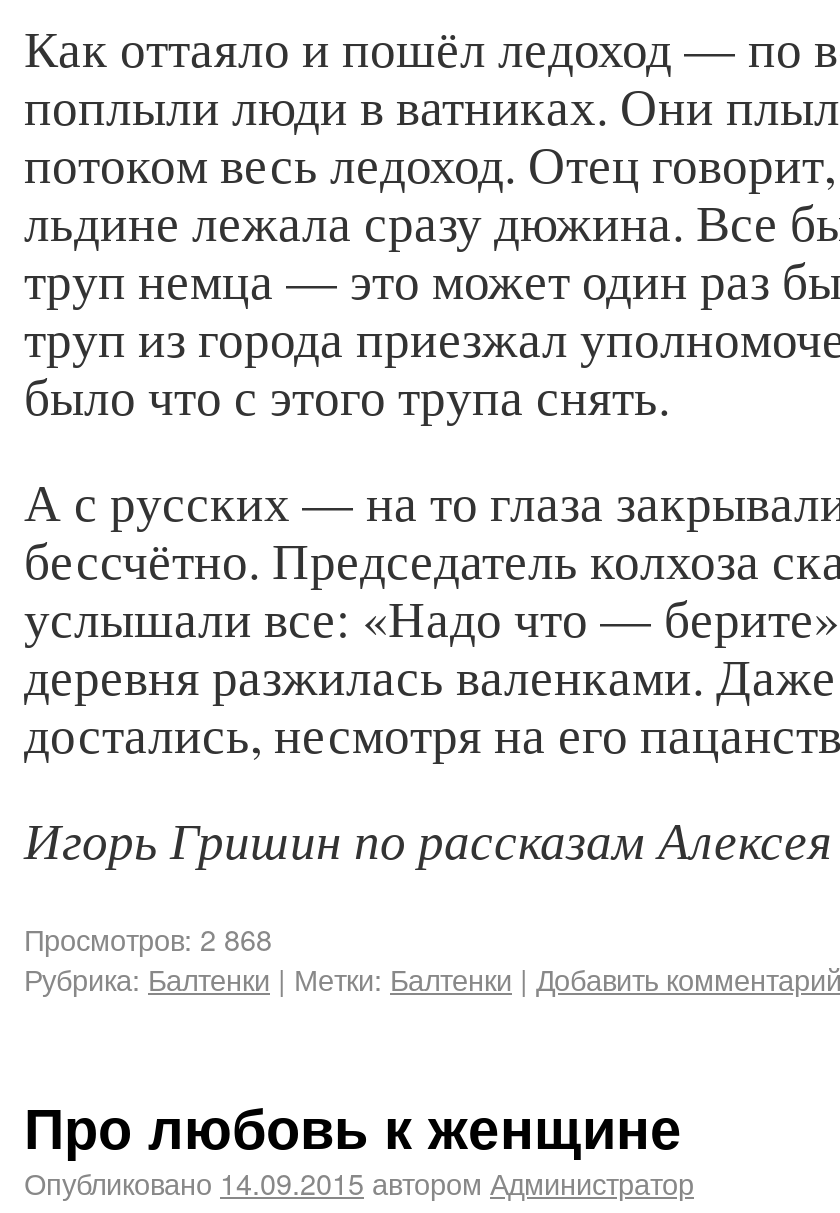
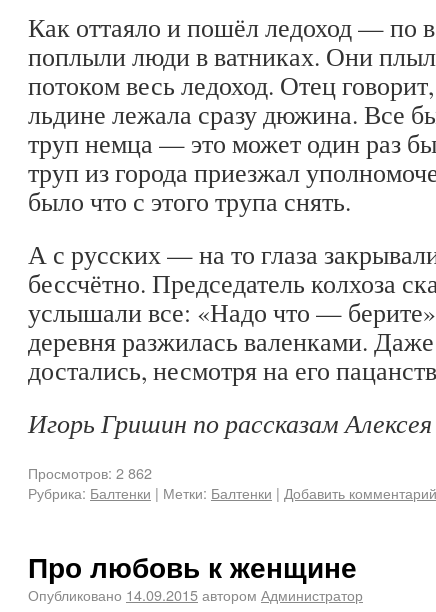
[24,917,272,959] Просмотров: 2 868 -> [28,462,152,483] Просмотров: 2 862

